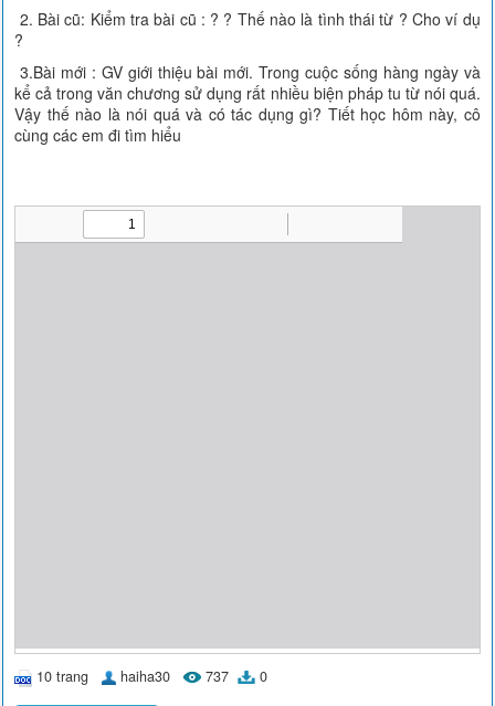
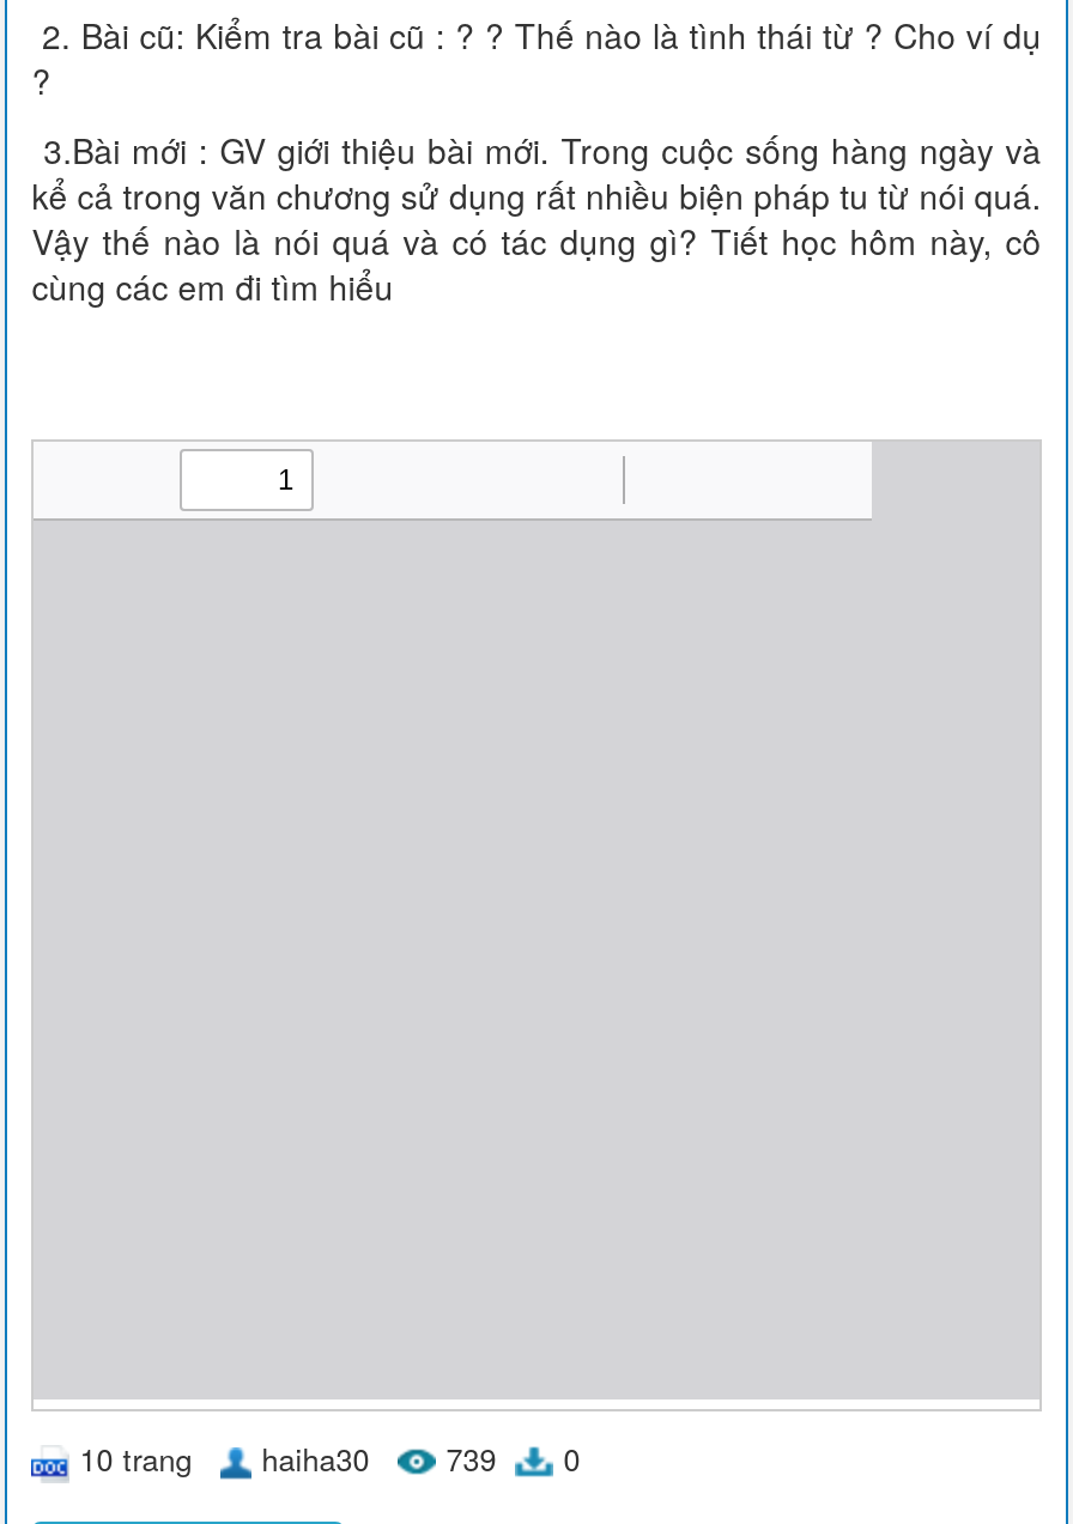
[37,666,268,686] 10 trang haiha30 737 0 -> [80,1438,580,1481] 10 trang haiha30 739 0

